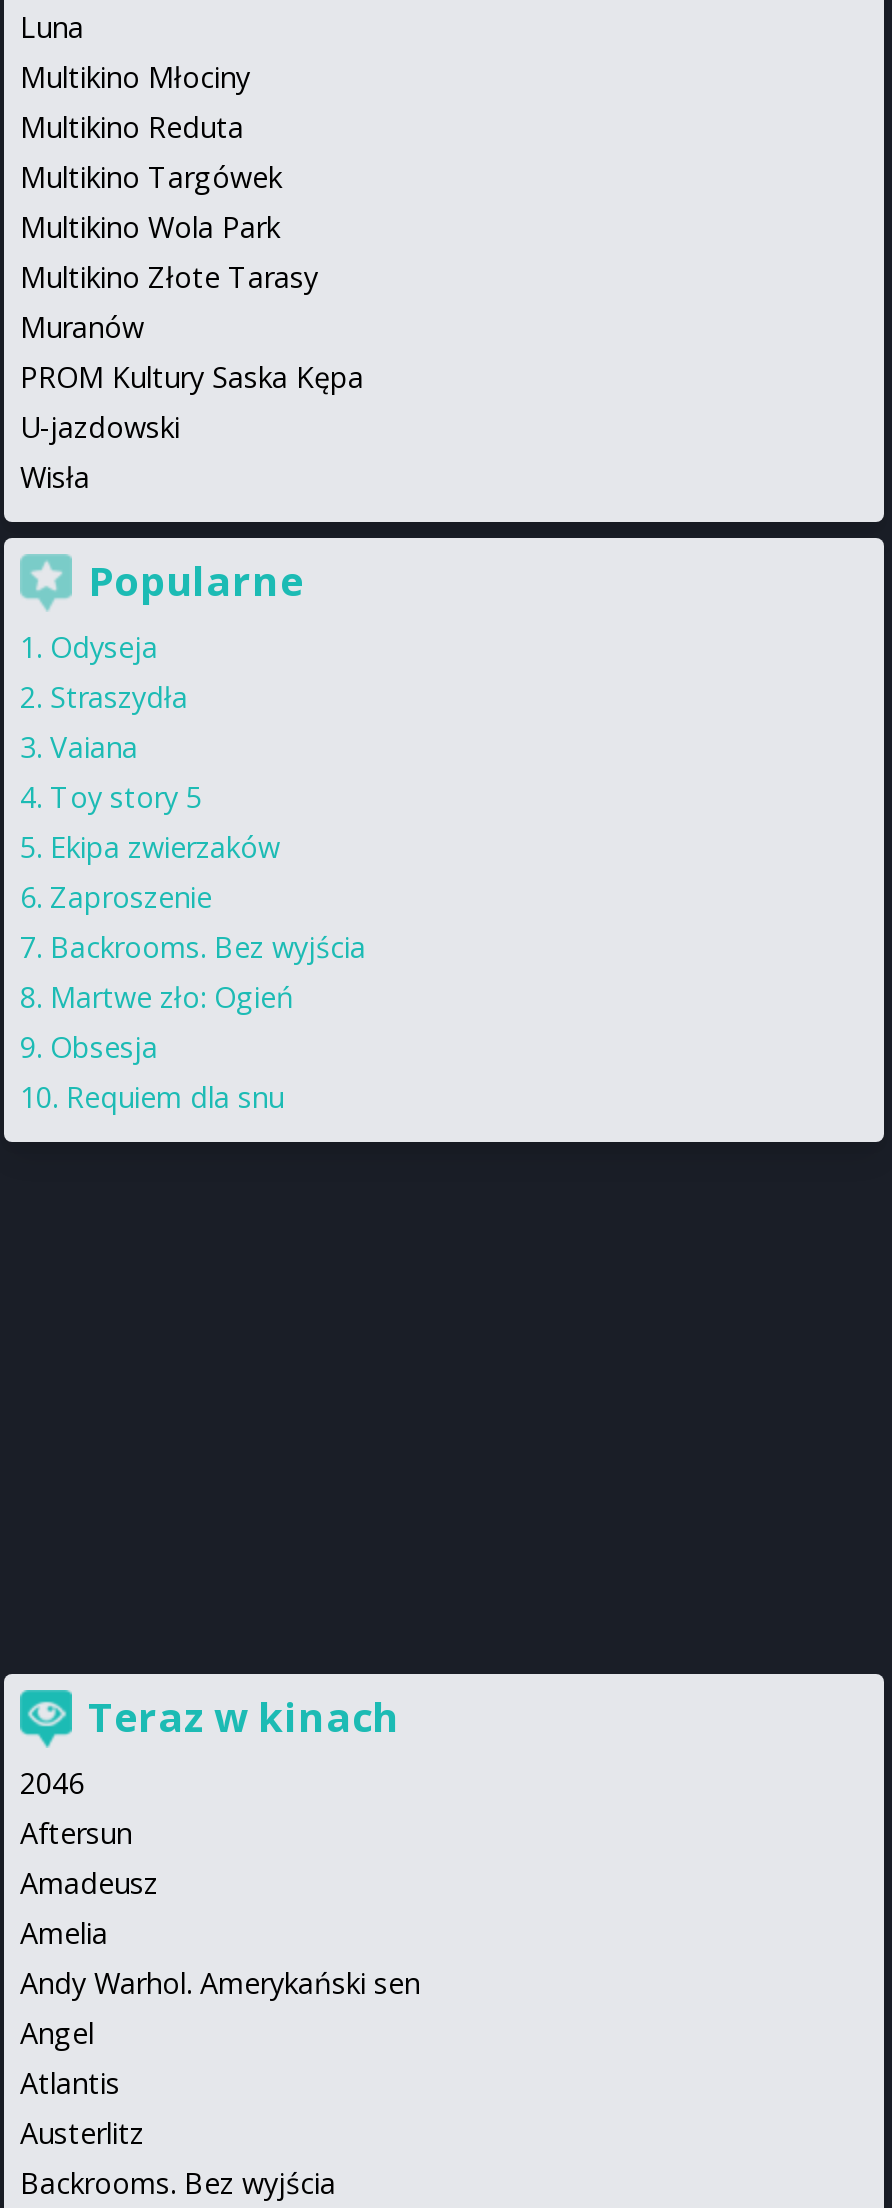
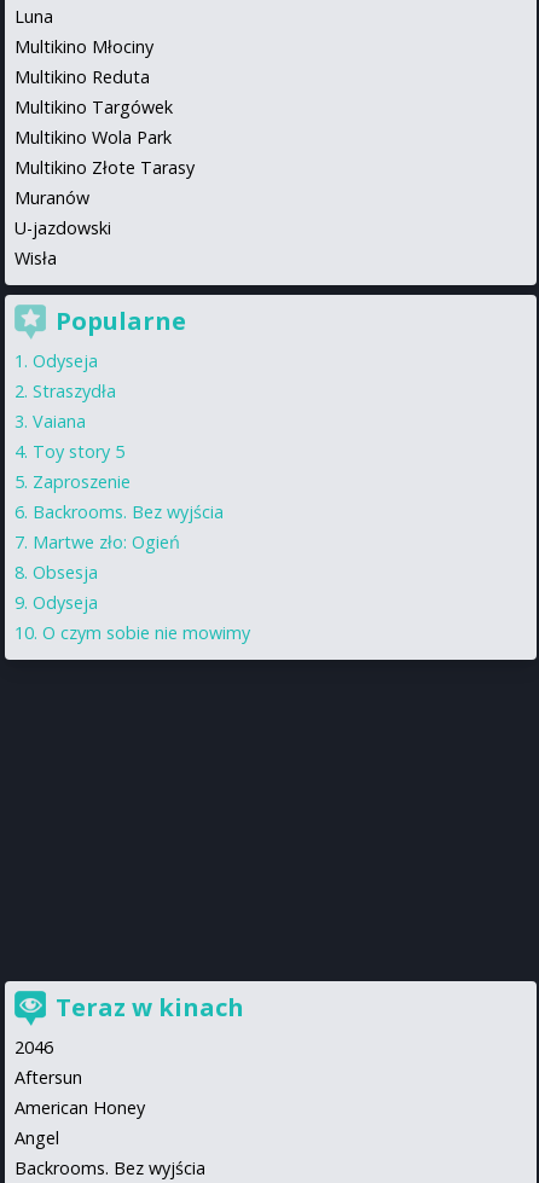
[20,357,364,395] PROM Kultury Saska Kępa -> none
[50,827,280,865] Ekipa zwierzaków -> none
[66,1077,284,1115] Requiem dla snu -> [33,590,250,643] Odyseja | O czym sobie nie mowimy
[20,1863,420,2001] Amadeusz | Amelia | Andy Warhol. Amerykański sen -> [15,1095,145,1118] American Honey
[20,2063,144,2151] Atlantis | Austerlitz -> none

